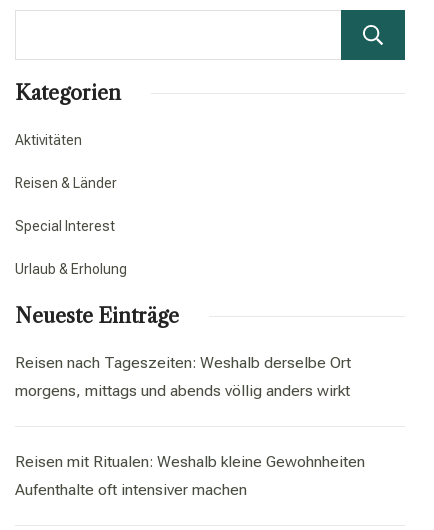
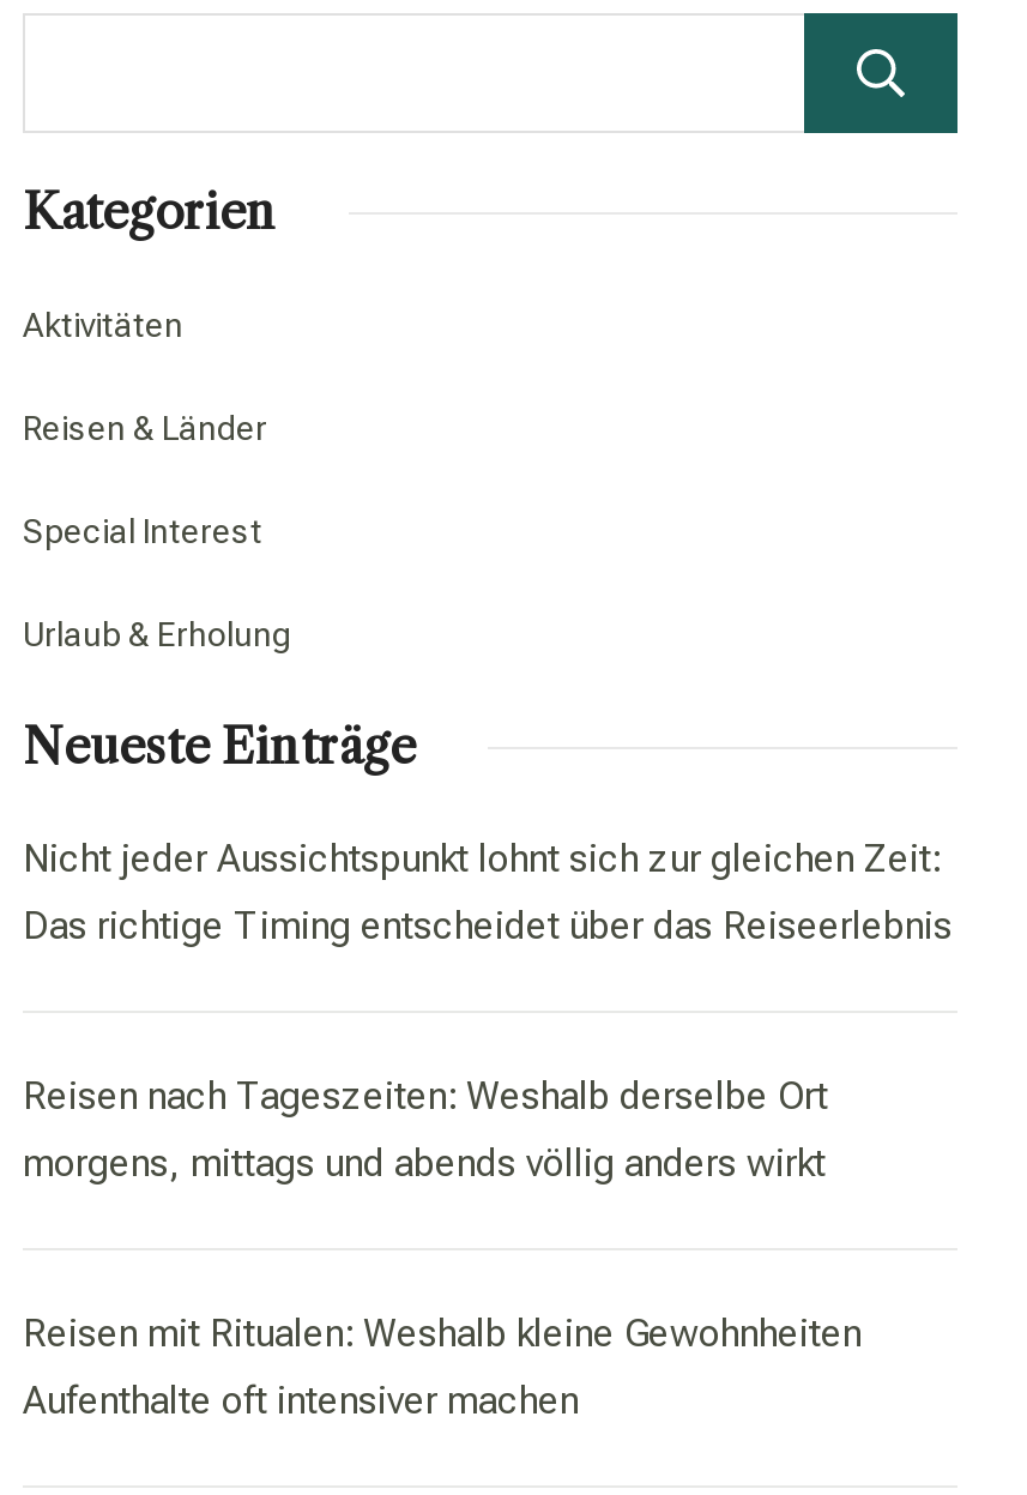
none -> [23,836,953,948] Nicht jeder Aussichtspunkt lohnt sich zur gleichen Zeit: | Das richtige Timing entscheidet über das Reiseerlebnis

